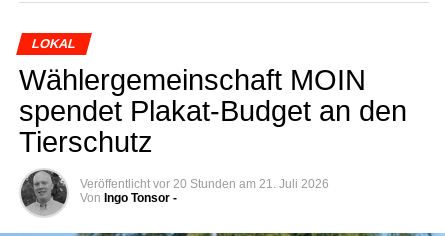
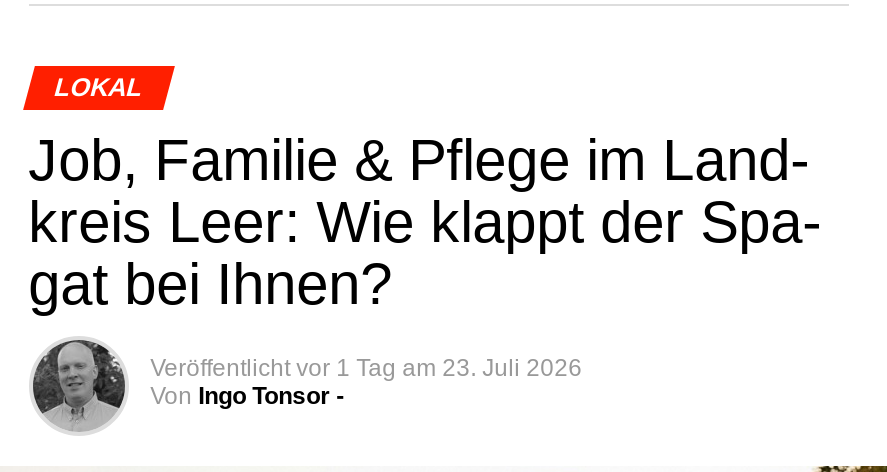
[19,64,407,158] Wählergemeinschaft MOIN | spendet Plakat-Budget an den | Tierschutz -> [28,127,822,315] Job, Familie & Pflege im Land | kreis Leer: Wie klappt der Spa | gat bei Ihnen?
[80,177,329,191] Veröffentlicht vor 20 Stunden am 21. Juli 2026 -> [150,353,582,381] Veröffentlicht vor 1 Tag am 23. Juli 2026

